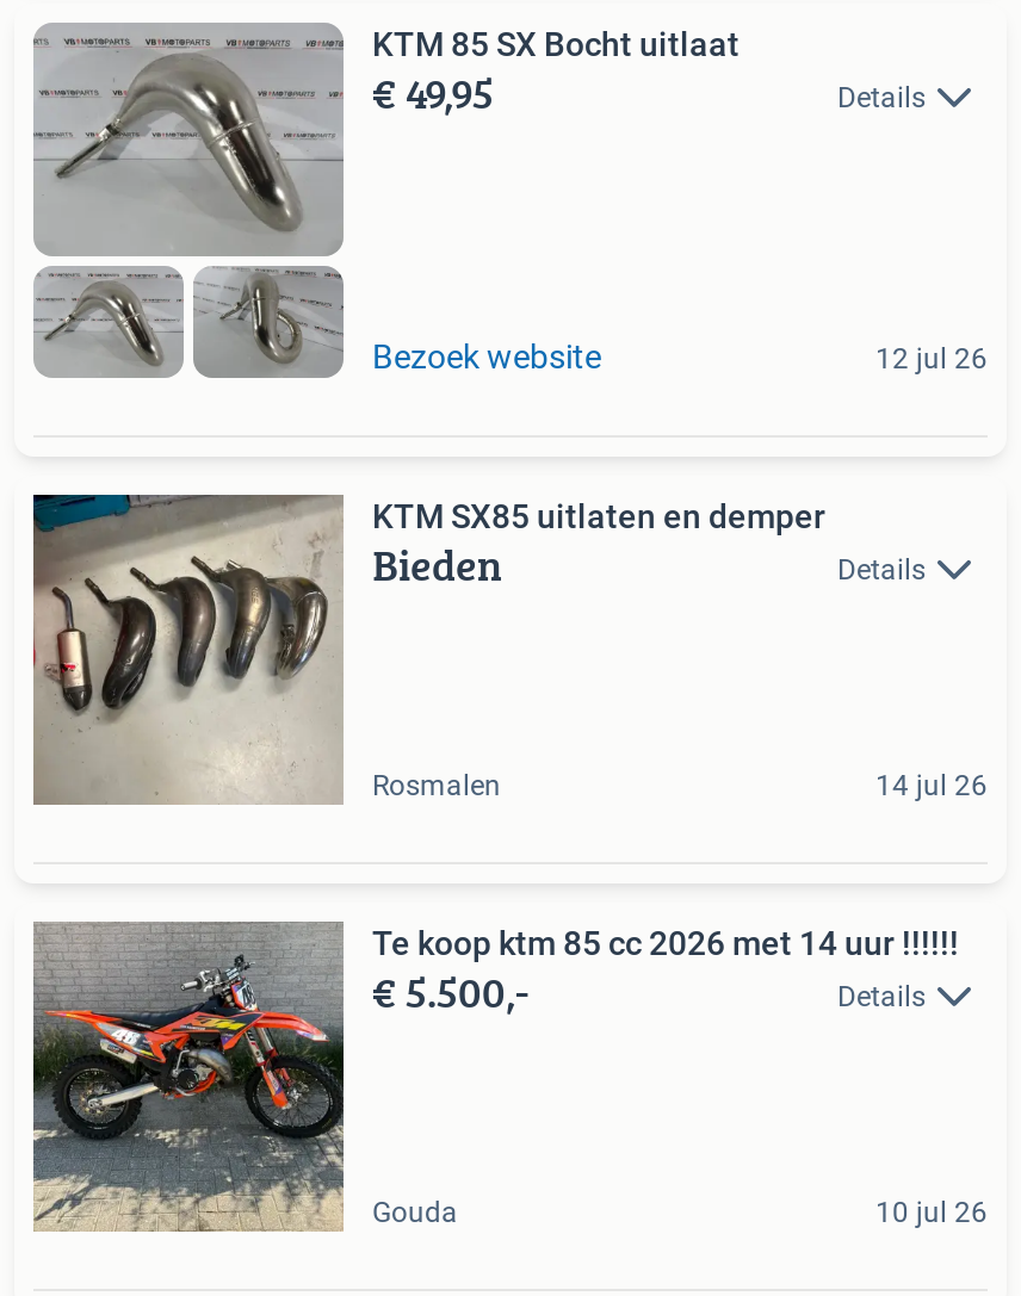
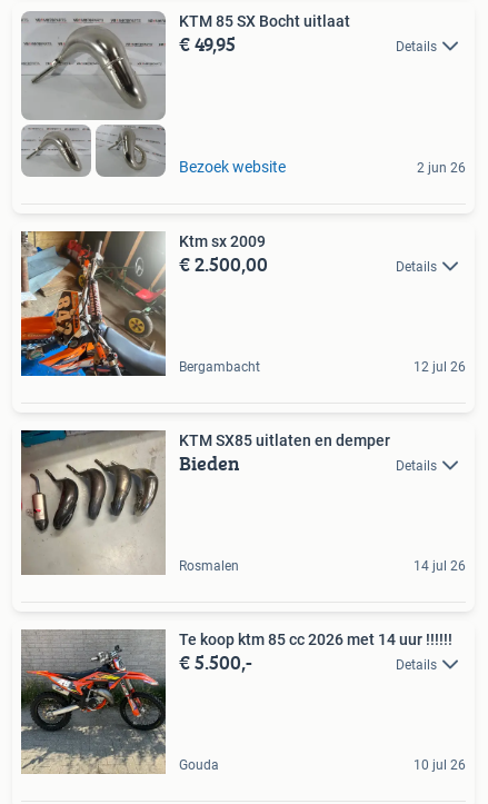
none -> [20,230,437,377] [image] | Ktm sx 2009 | € 2.500,00 | Details
none -> [179,359,260,375] Bergambacht
none -> [417,160,466,176] 2 jun 26

